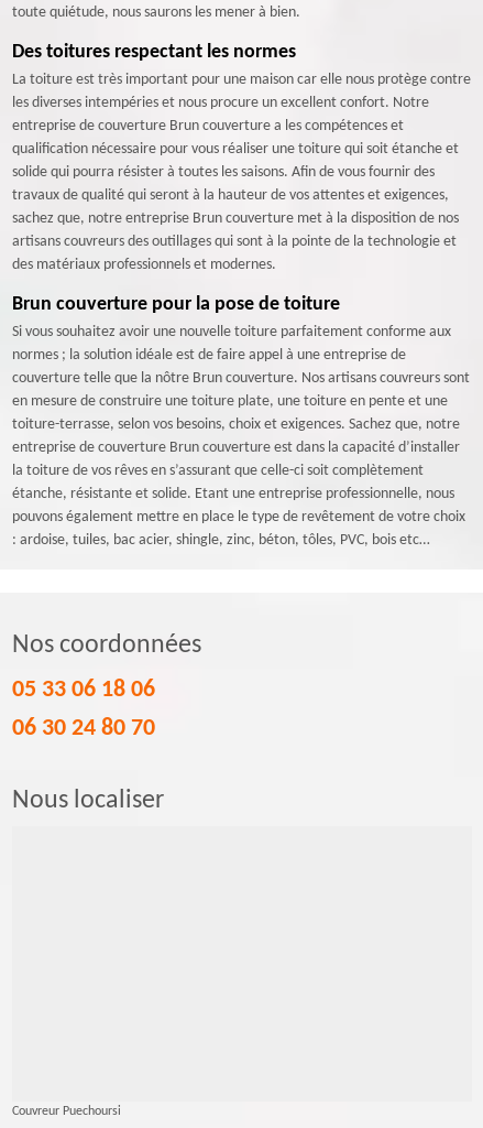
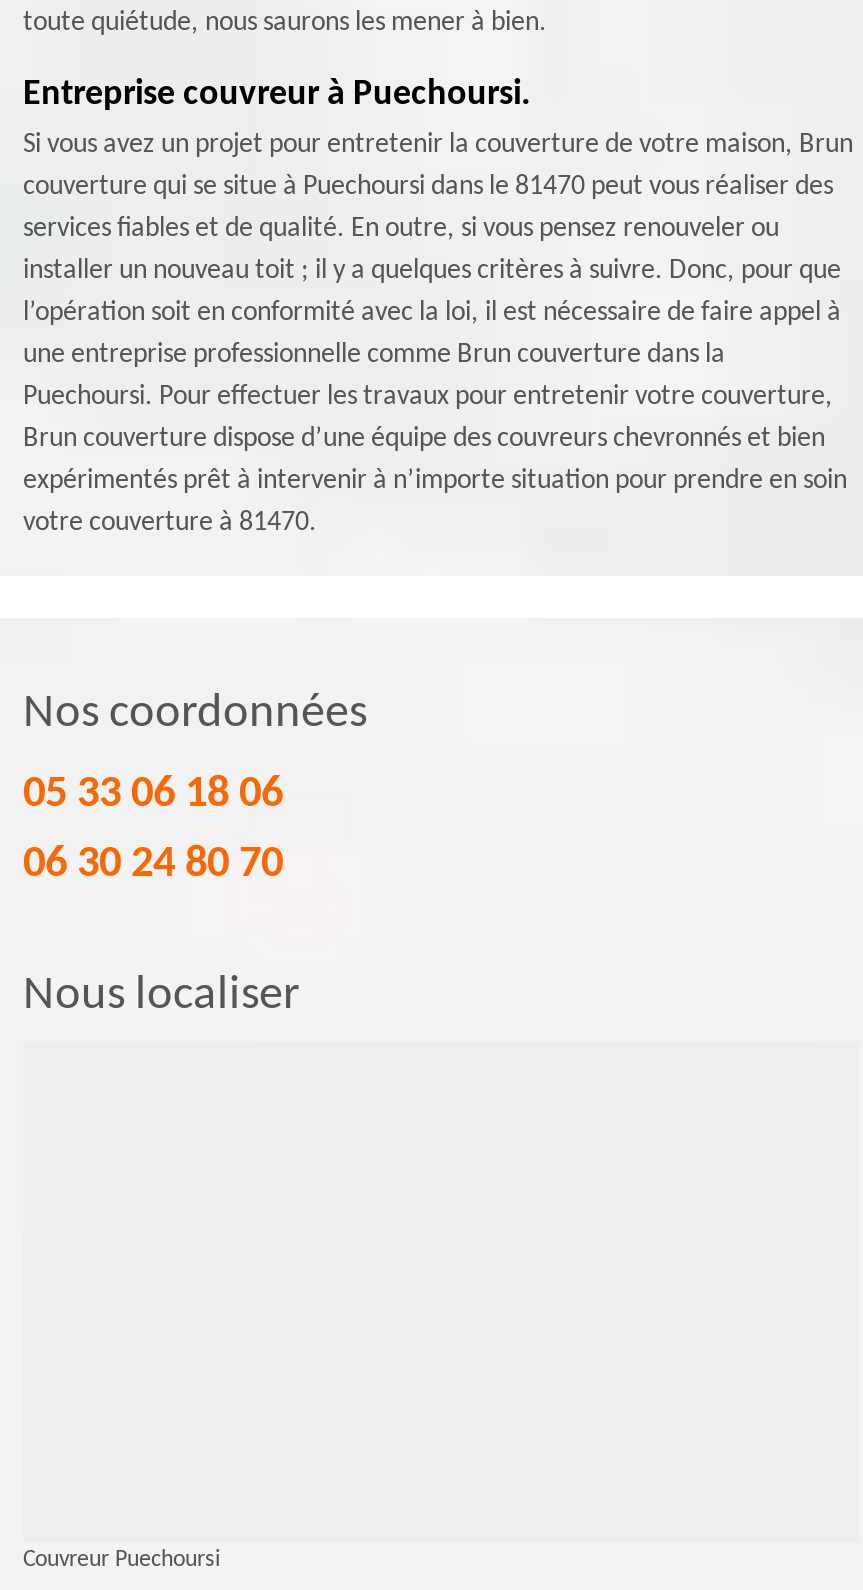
[12,42,471,549] Des toitures respectant les normes | La toiture est très important pour une maison car elle nous protège contre | les diverses intempéries et nous procure un excellent confort. Notre | entreprise de couverture Brun couverture a les compétences et | qualification nécessaire pour vous réaliser une toiture qui soit étanche et | solide qui pourra résister à toutes les saisons. Afin de vous fournir des | travaux de qualité qui seront à la hauteur de vos attentes et exigences, | sachez que, notre entreprise Brun couverture met à la disposition de nos | artisans couvreurs des outillages qui sont à la pointe de la technologie et | des matériaux professionnels et modernes. | Brun couverture pour la pose de toiture | Si vous souhaitez avoir une nouvelle toiture parfaitement conforme aux | normes ; la solution idéale est de faire appel à une entreprise de | couverture telle que la nôtre Brun couverture. Nos artisans couvreurs sont | en mesure de construire une toiture plate, une toiture en pente et une | toiture-terrasse, selon vos besoins, choix et exigences. Sachez que, notre | entreprise de couverture Brun couverture est dans la capacité d’installer | la toiture de vos rêves en s’assurant que celle-ci soit complètement | étanche, résistante et solide. Etant une entreprise professionnelle, nous | pouvons également mettre en place le type de revêtement de votre choix | : ardoise, tuiles, bac acier, shingle, zinc, béton, tôles, PVC, bois etc… -> [23,76,853,538] Entreprise couvreur à Puechoursi. | Si vous avez un projet pour entretenir la couverture de votre maison, Brun | couverture qui se situe à Puechoursi dans le 81470 peut vous réaliser des | services fiables et de qualité. En outre, si vous pensez renouveler ou | installer un nouveau toit ; il y a quelques critères à suivre. Donc, pour que | l’opération soit en conformité avec la loi, il est nécessaire de faire appel à | une entreprise professionnelle comme Brun couverture dans la | Puechoursi. Pour effectuer les travaux pour entretenir votre couverture, | Brun couverture dispose d’une équipe des couvreurs chevronnés et bien | expérimentés prêt à intervenir à n’importe situation pour prendre en soin | votre couverture à 81470.

